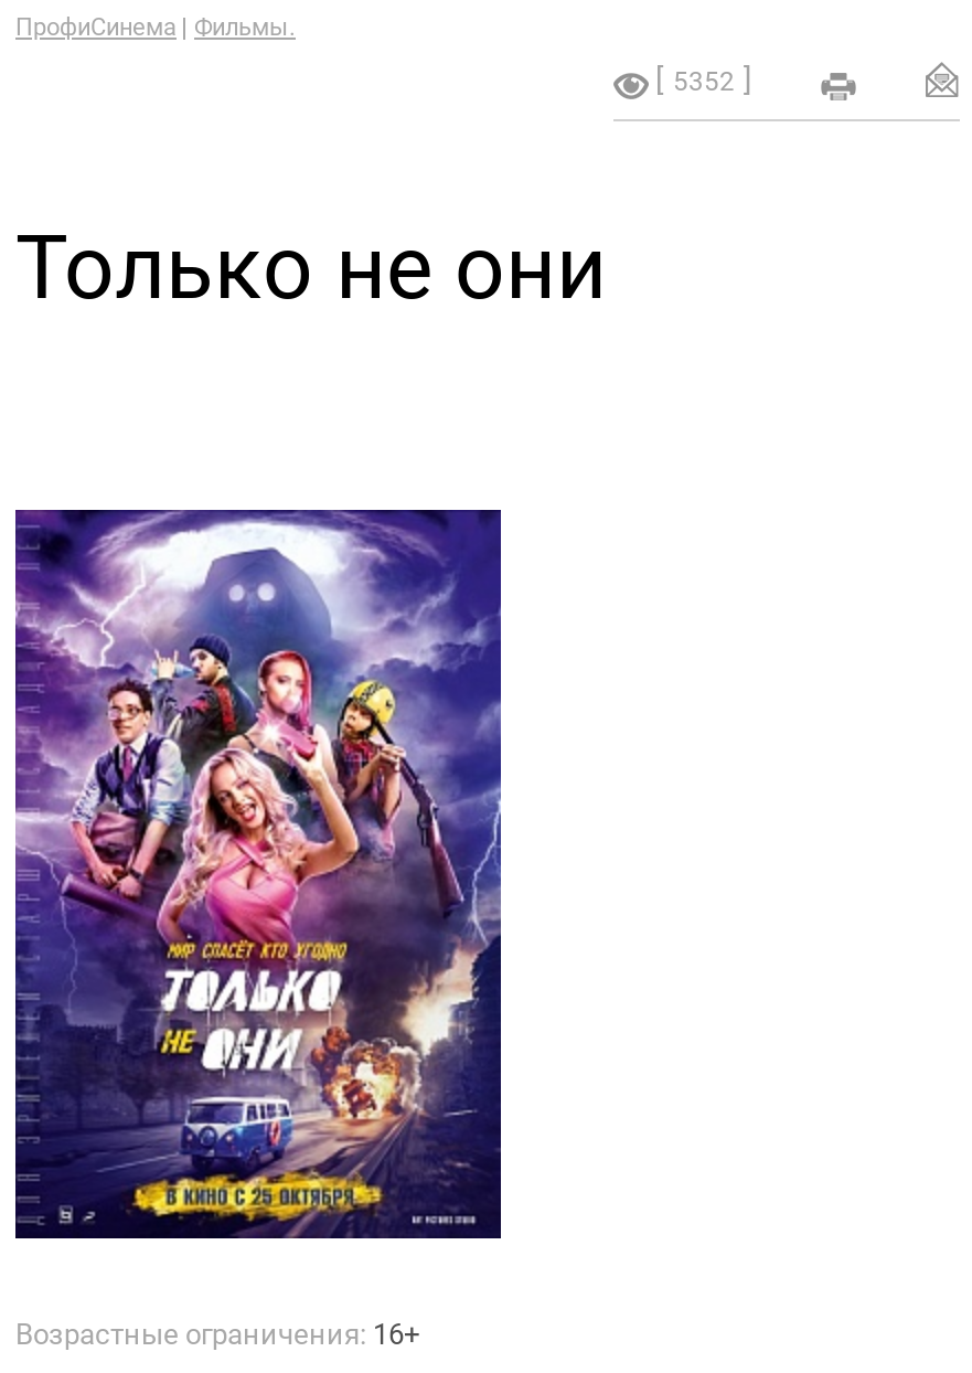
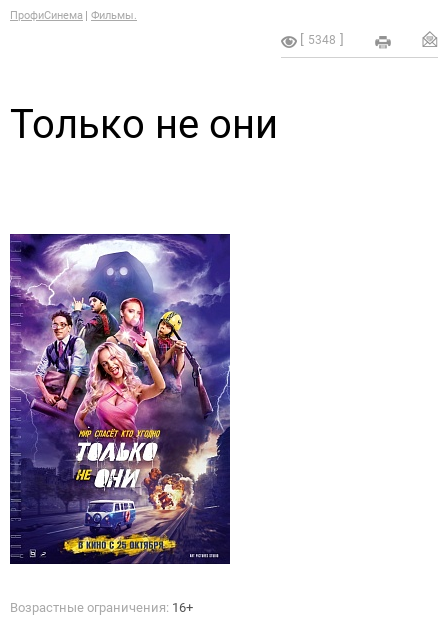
[673,66,735,97] 5352 -> [308,33,336,47] 5348

